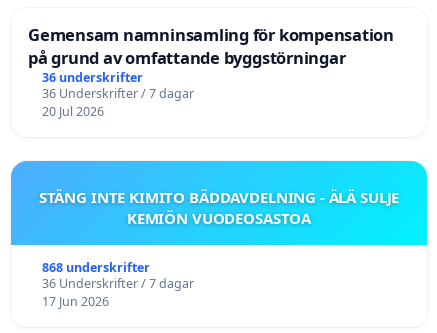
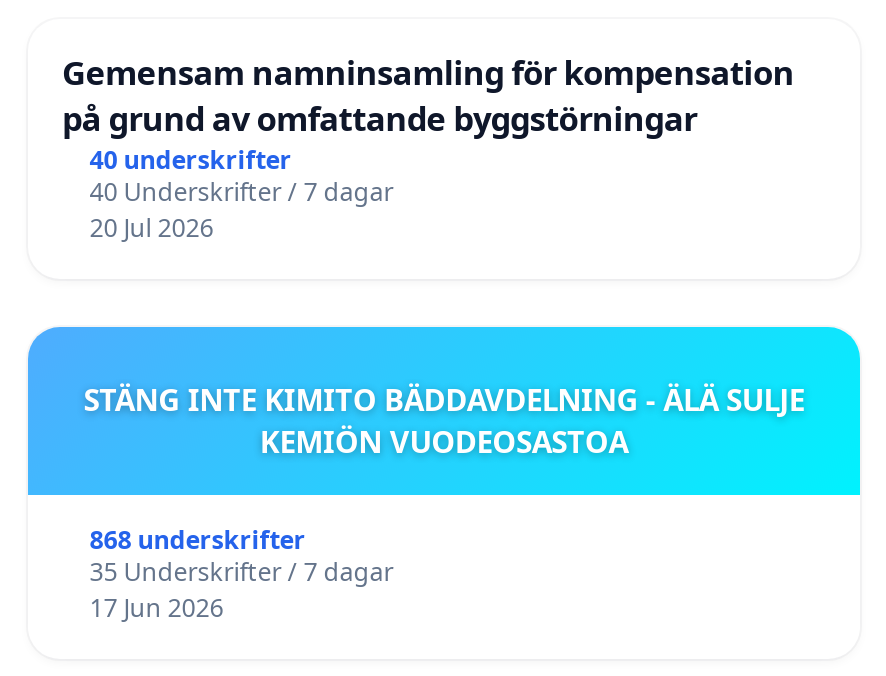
[42,69,143,86] 36 underskrifter -> [90,142,292,176] 40 underskrifter
[42,85,194,102] 36 Underskrifter / 7 dagar -> [90,174,394,208] 40 Underskrifter / 7 dagar
[42,275,194,292] 36 Underskrifter / 7 dagar -> [90,554,394,588] 35 Underskrifter / 7 dagar

